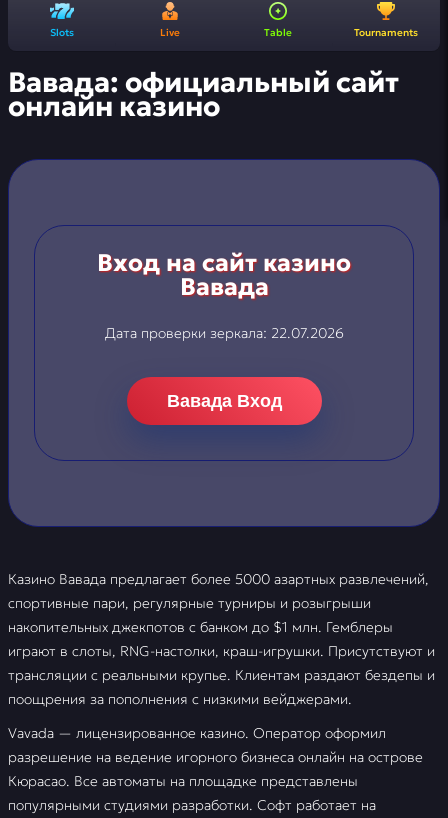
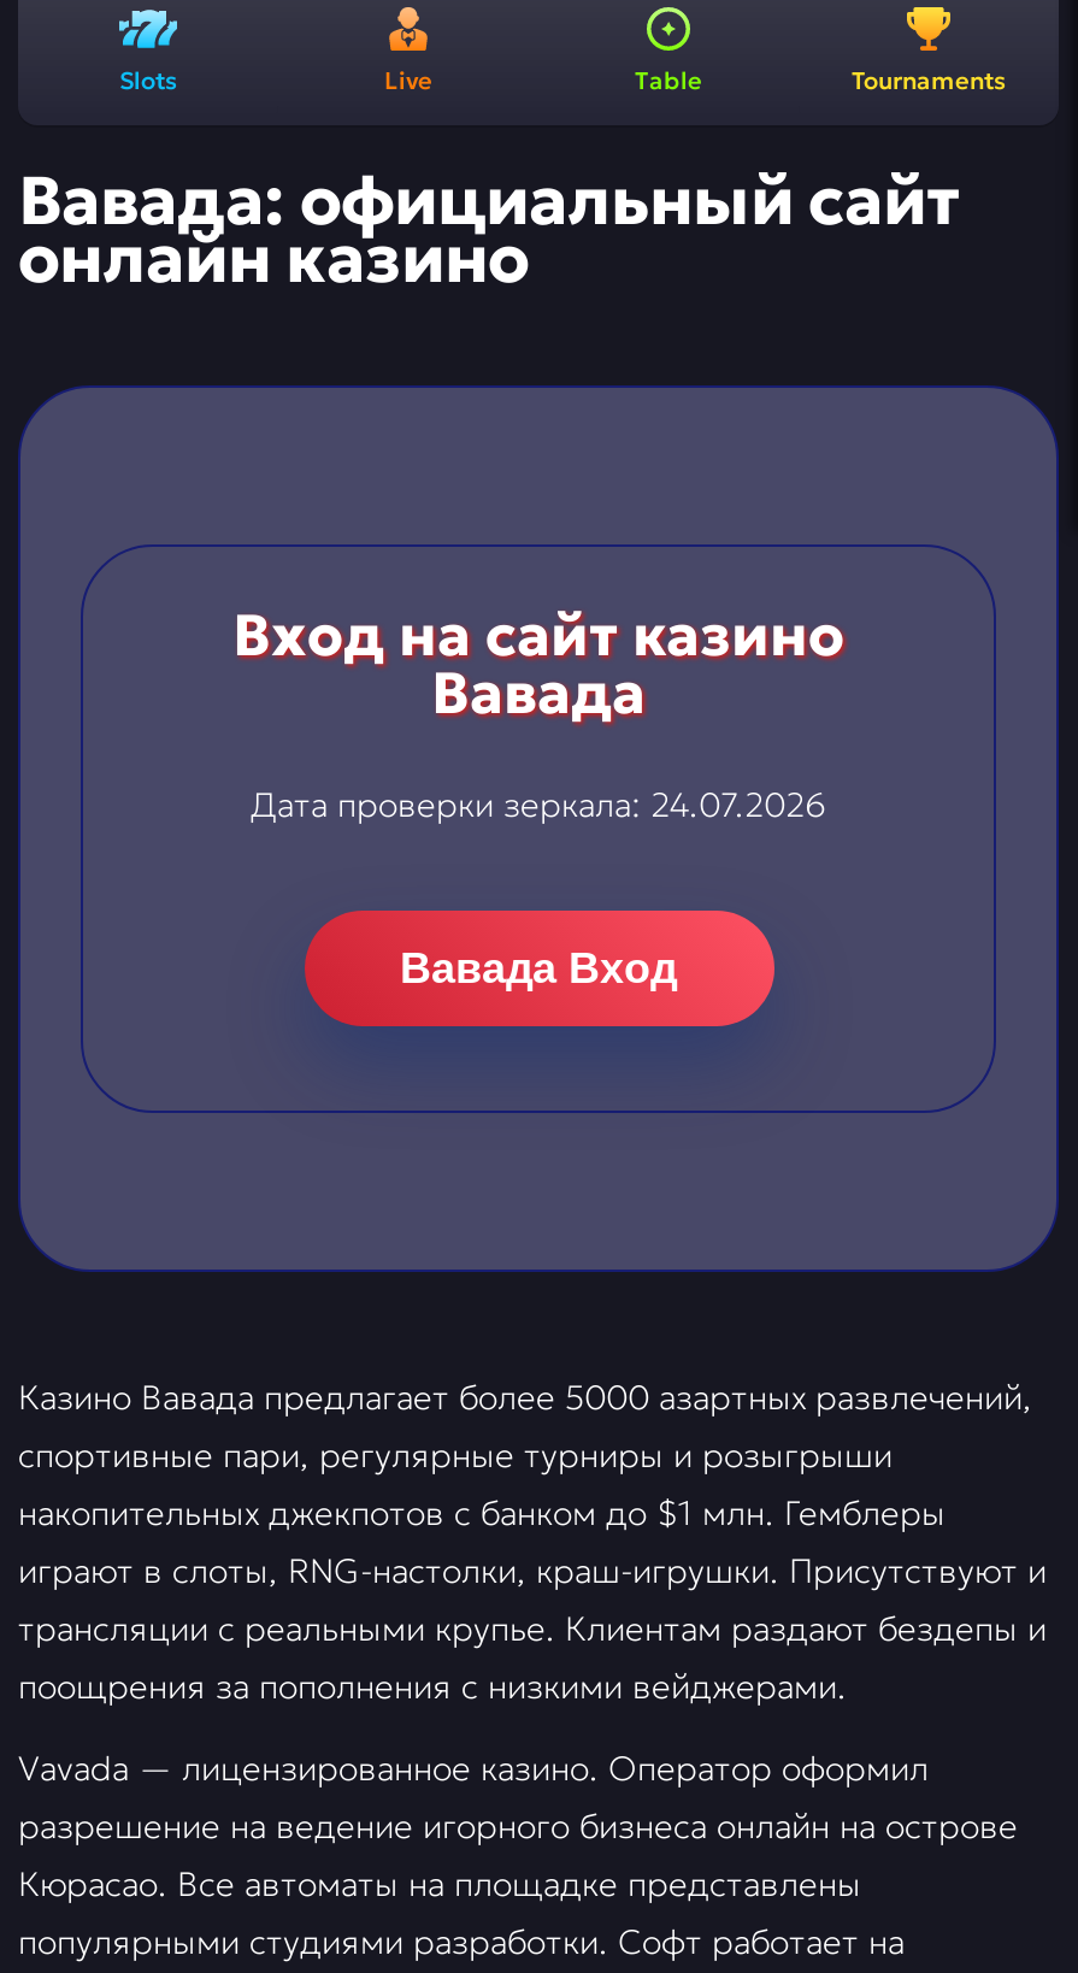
[104,324,343,342] Дата проверки зеркала: 22.07.2026 -> [251,784,826,827] Дата проверки зеркала: 24.07.2026

